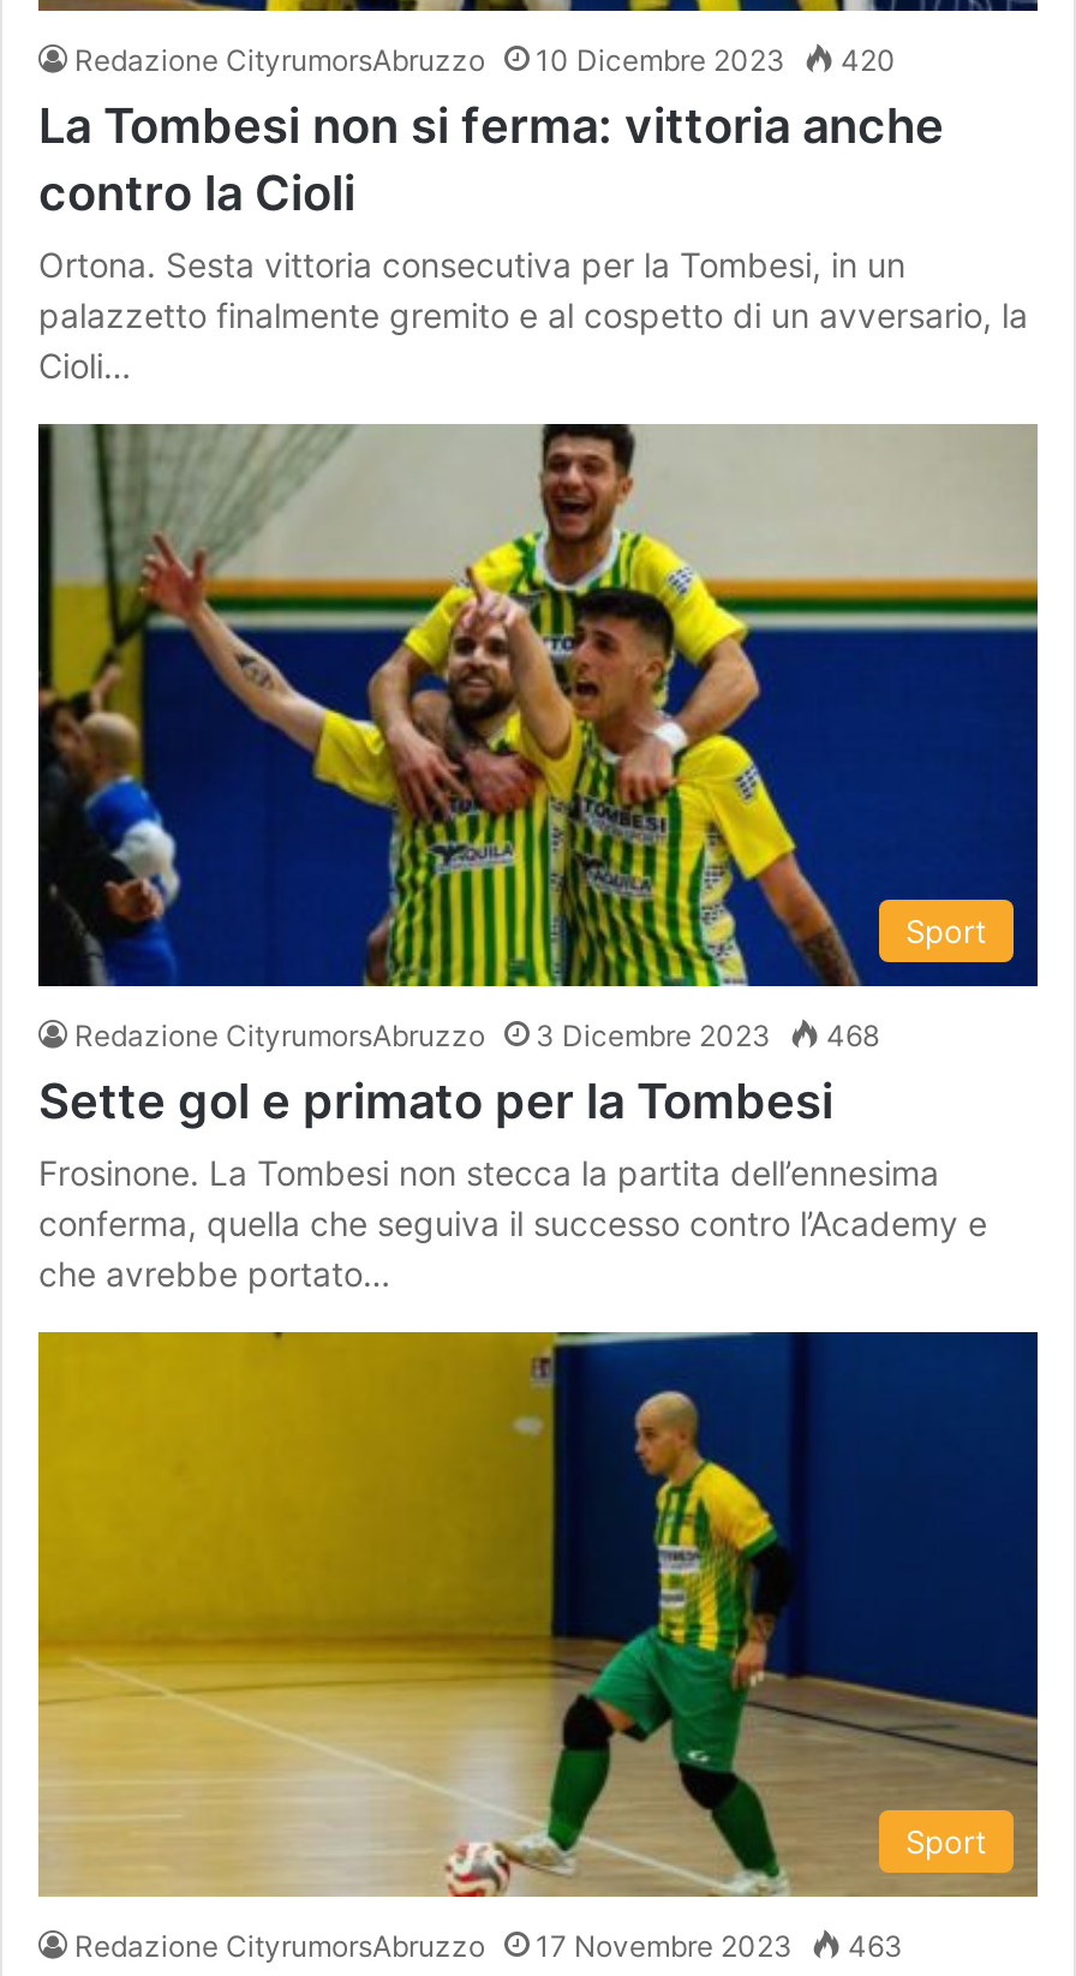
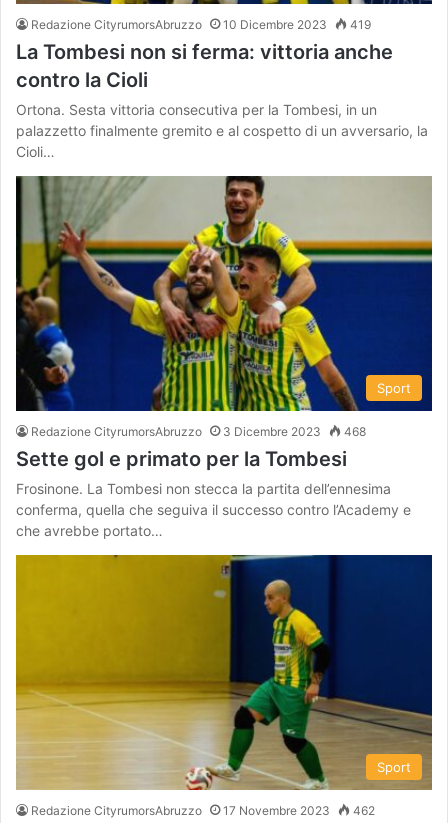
[74,42,896,78] Redazione CityrumorsAbruzzo 10 Dicembre 2023 420 -> [31,17,371,32] Redazione CityrumorsAbruzzo 10 Dicembre 2023 419
[74,1928,903,1964] Redazione CityrumorsAbruzzo 17 Novembre 2023 463 -> [31,803,375,818] Redazione CityrumorsAbruzzo 17 Novembre 2023 462

